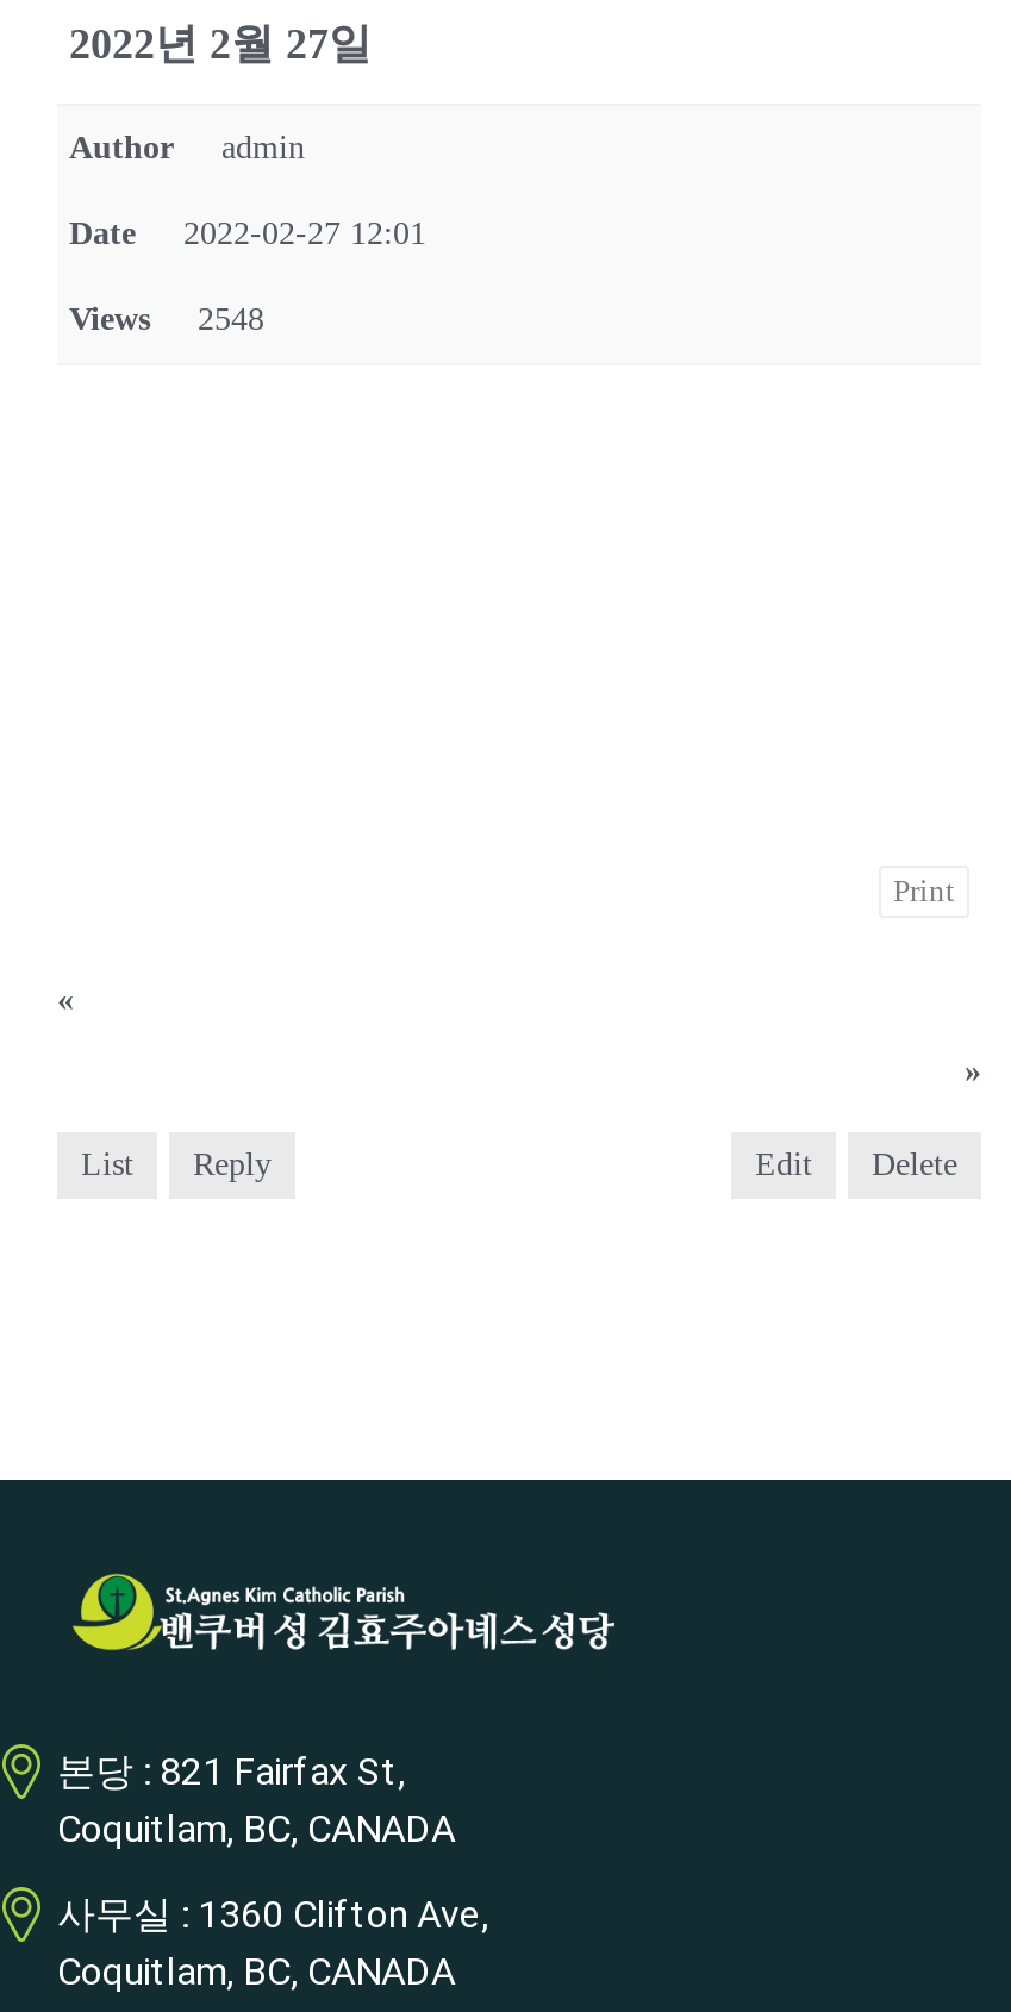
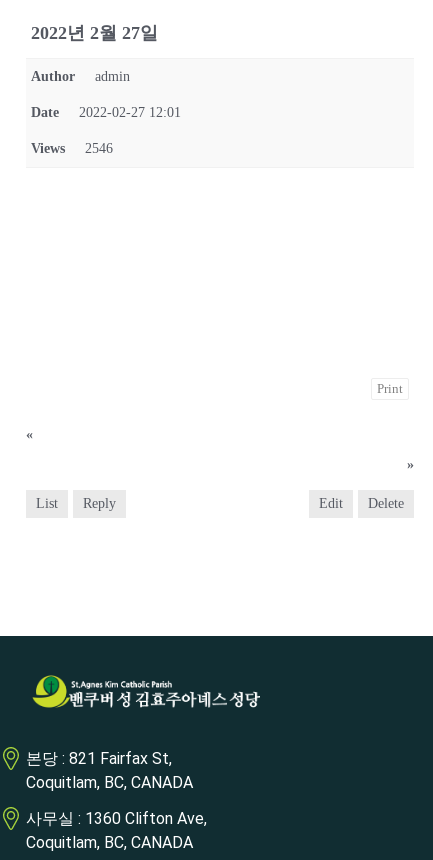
[69,301,264,337] Views 2548 -> [31,141,113,156] Views 2546

